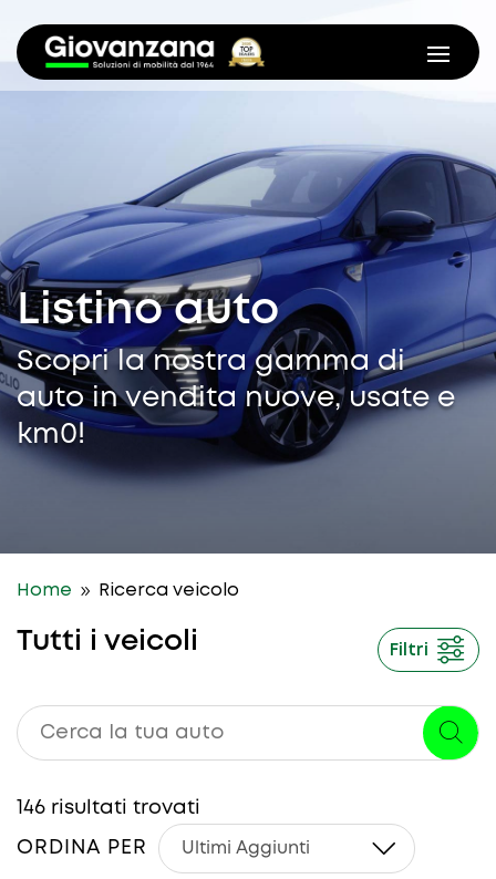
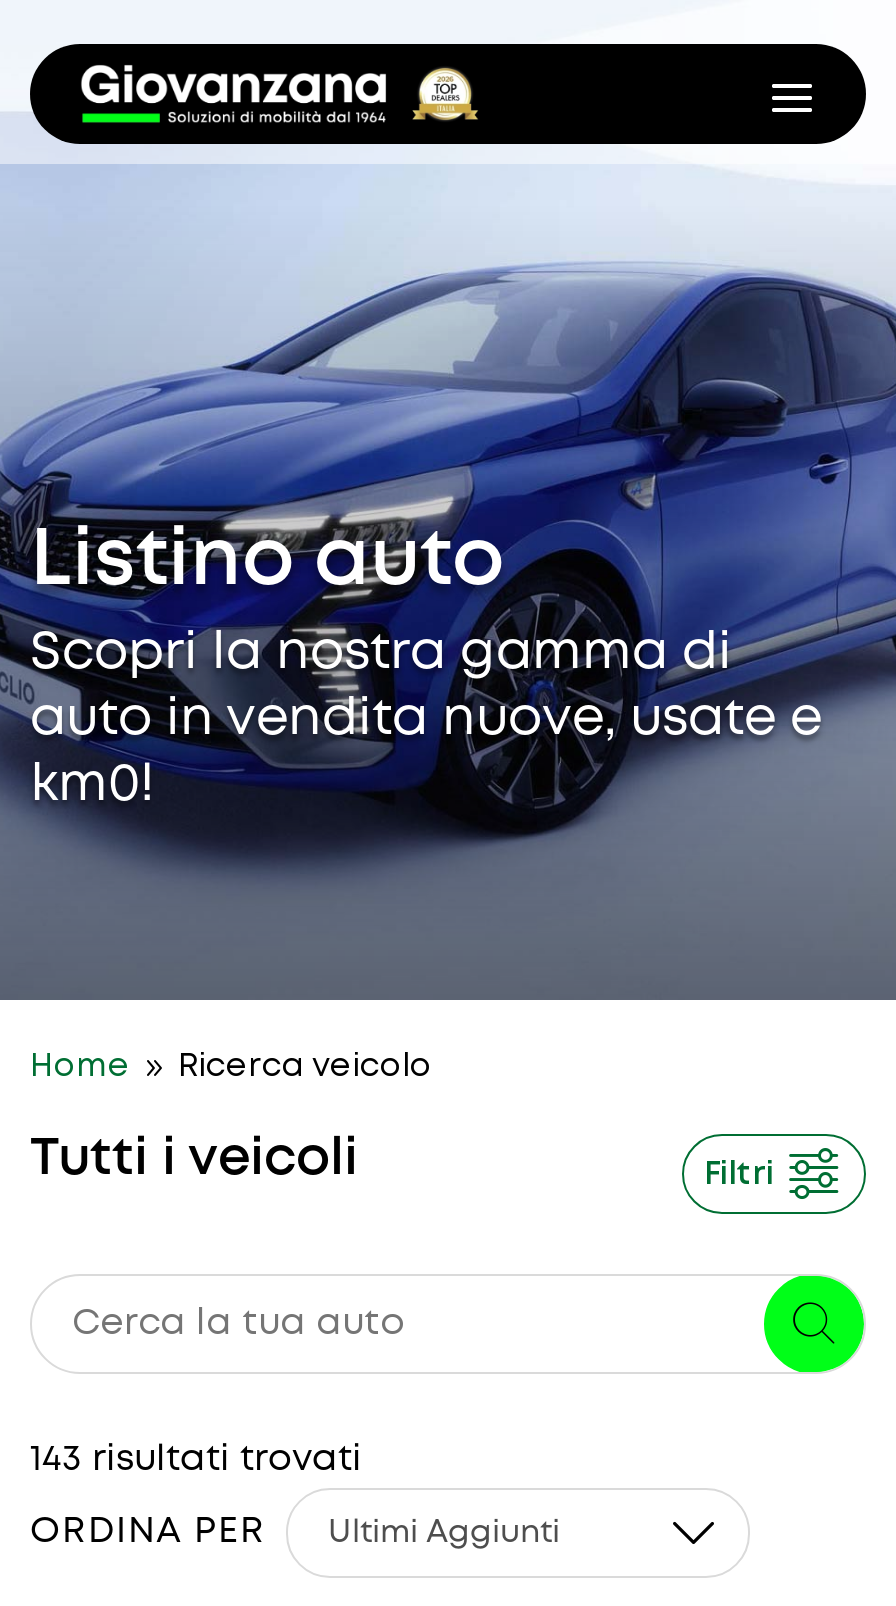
[17,799,200,817] 146 risultati trovati -> [30,1444,362,1476] 143 risultati trovati

